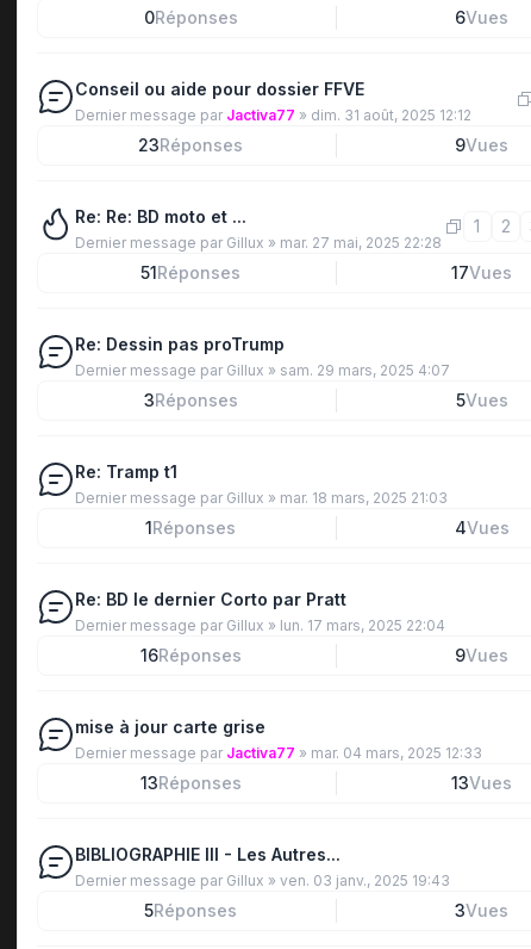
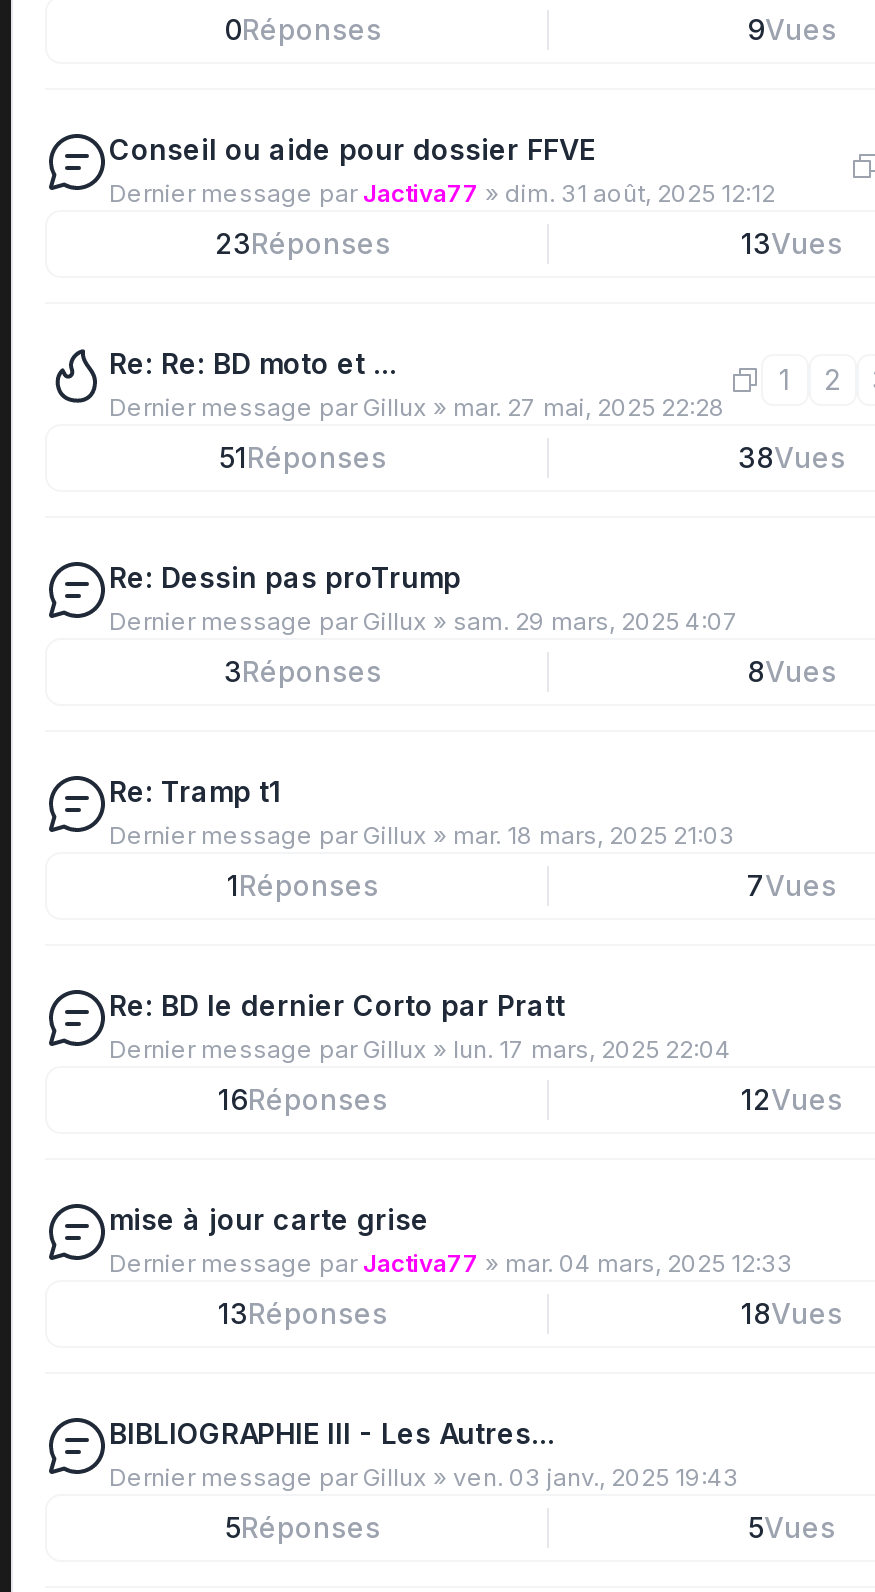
[455,7,508,27] 6Vues -> [747,12,837,46] 9Vues
[455,135,508,155] 9Vues -> [741,226,843,260] 13Vues
[451,262,512,283] 17Vues -> [738,440,846,474] 38Vues
[455,390,508,410] 5Vues -> [747,654,837,688] 8Vues
[454,517,509,538] 4Vues -> [747,868,837,902] 7Vues
[455,645,508,665] 9Vues -> [741,1082,843,1116] 12Vues
[451,773,512,793] 13Vues -> [741,1296,843,1330] 18Vues
[455,900,508,920] 3Vues -> [748,1510,836,1544] 5Vues

